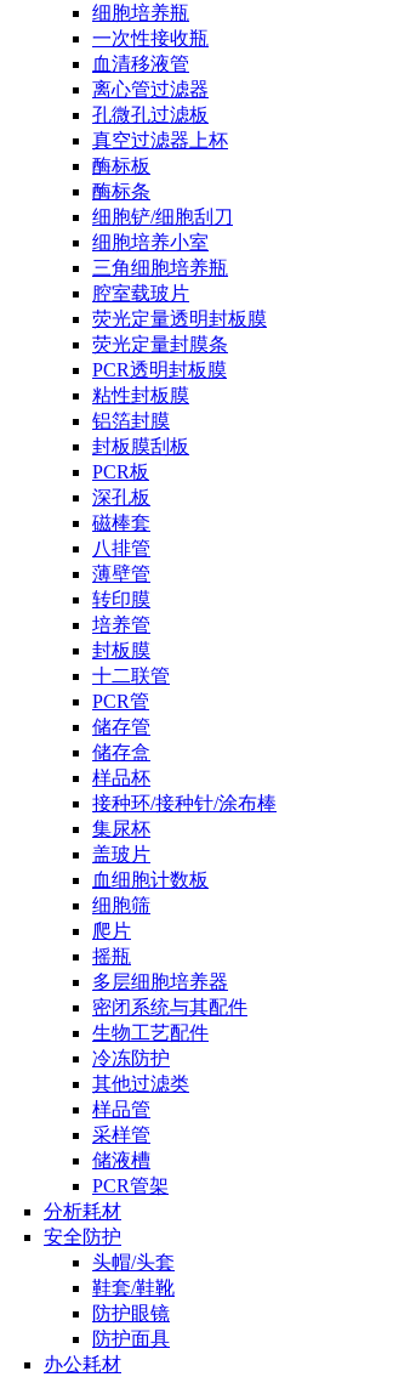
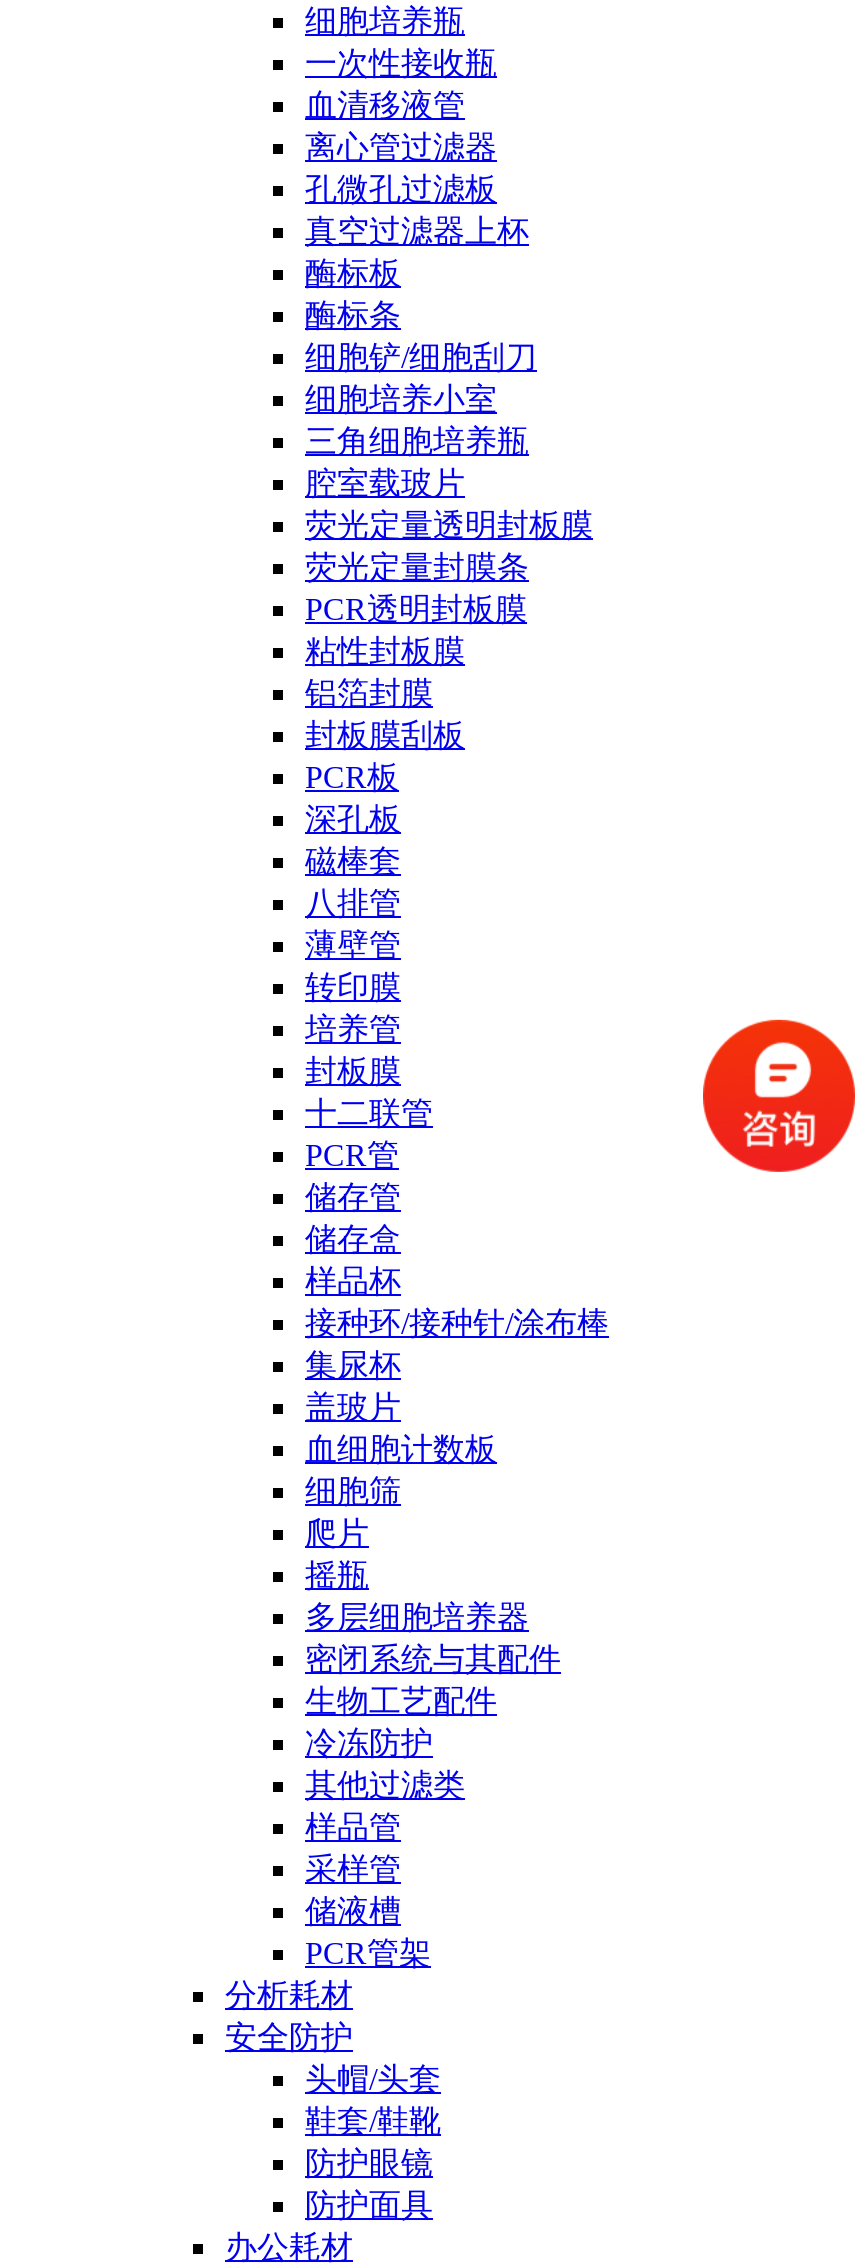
none -> [701,1018,857,1174] [image]

